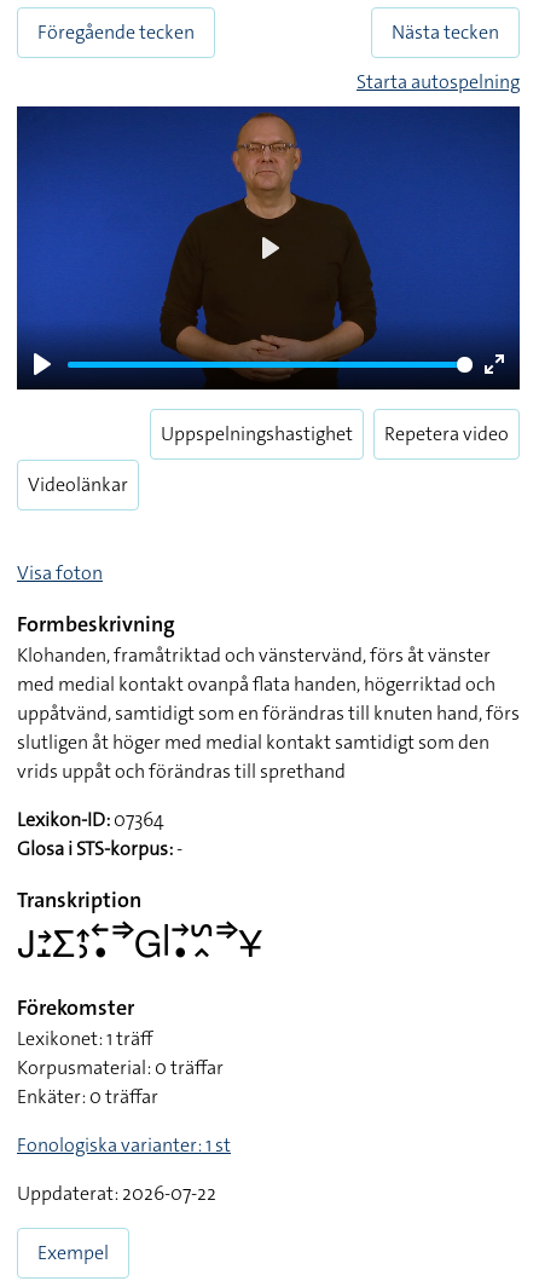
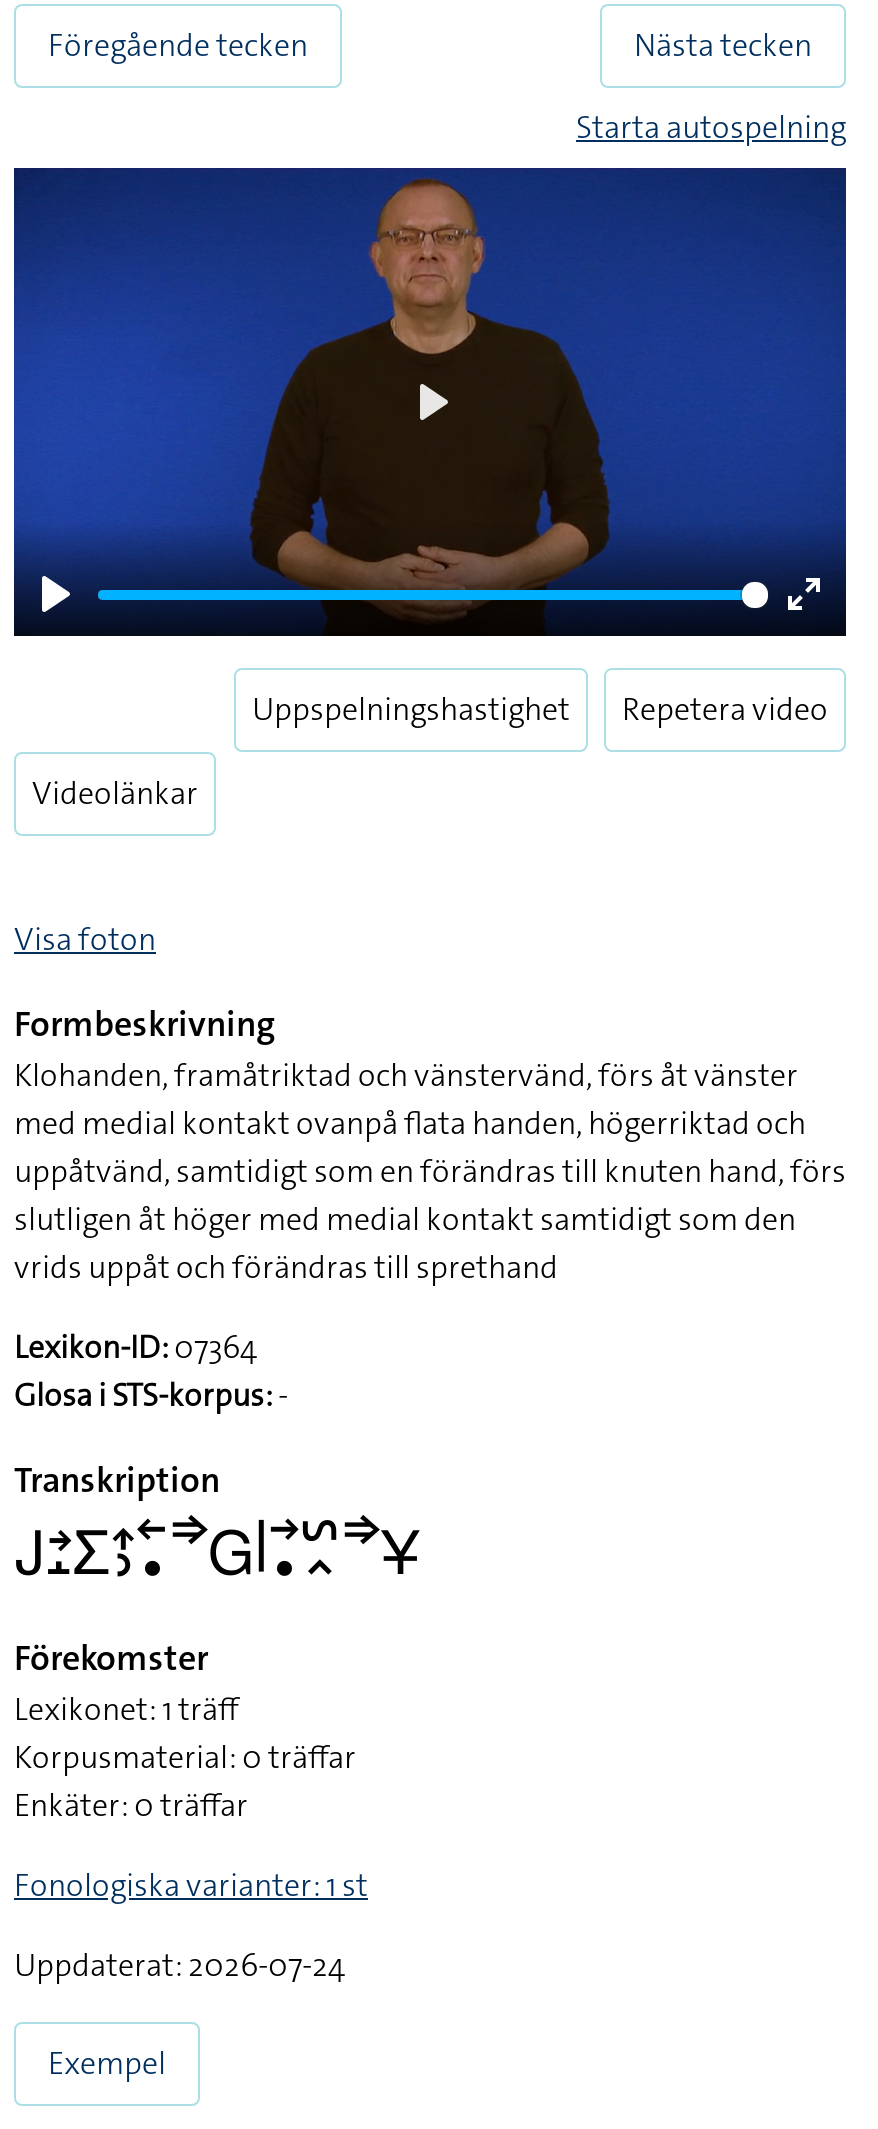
[17,1181,216,1206] Uppdaterat: 2026-07-22 -> [14,1944,346,1986] Uppdaterat: 2026-07-24

